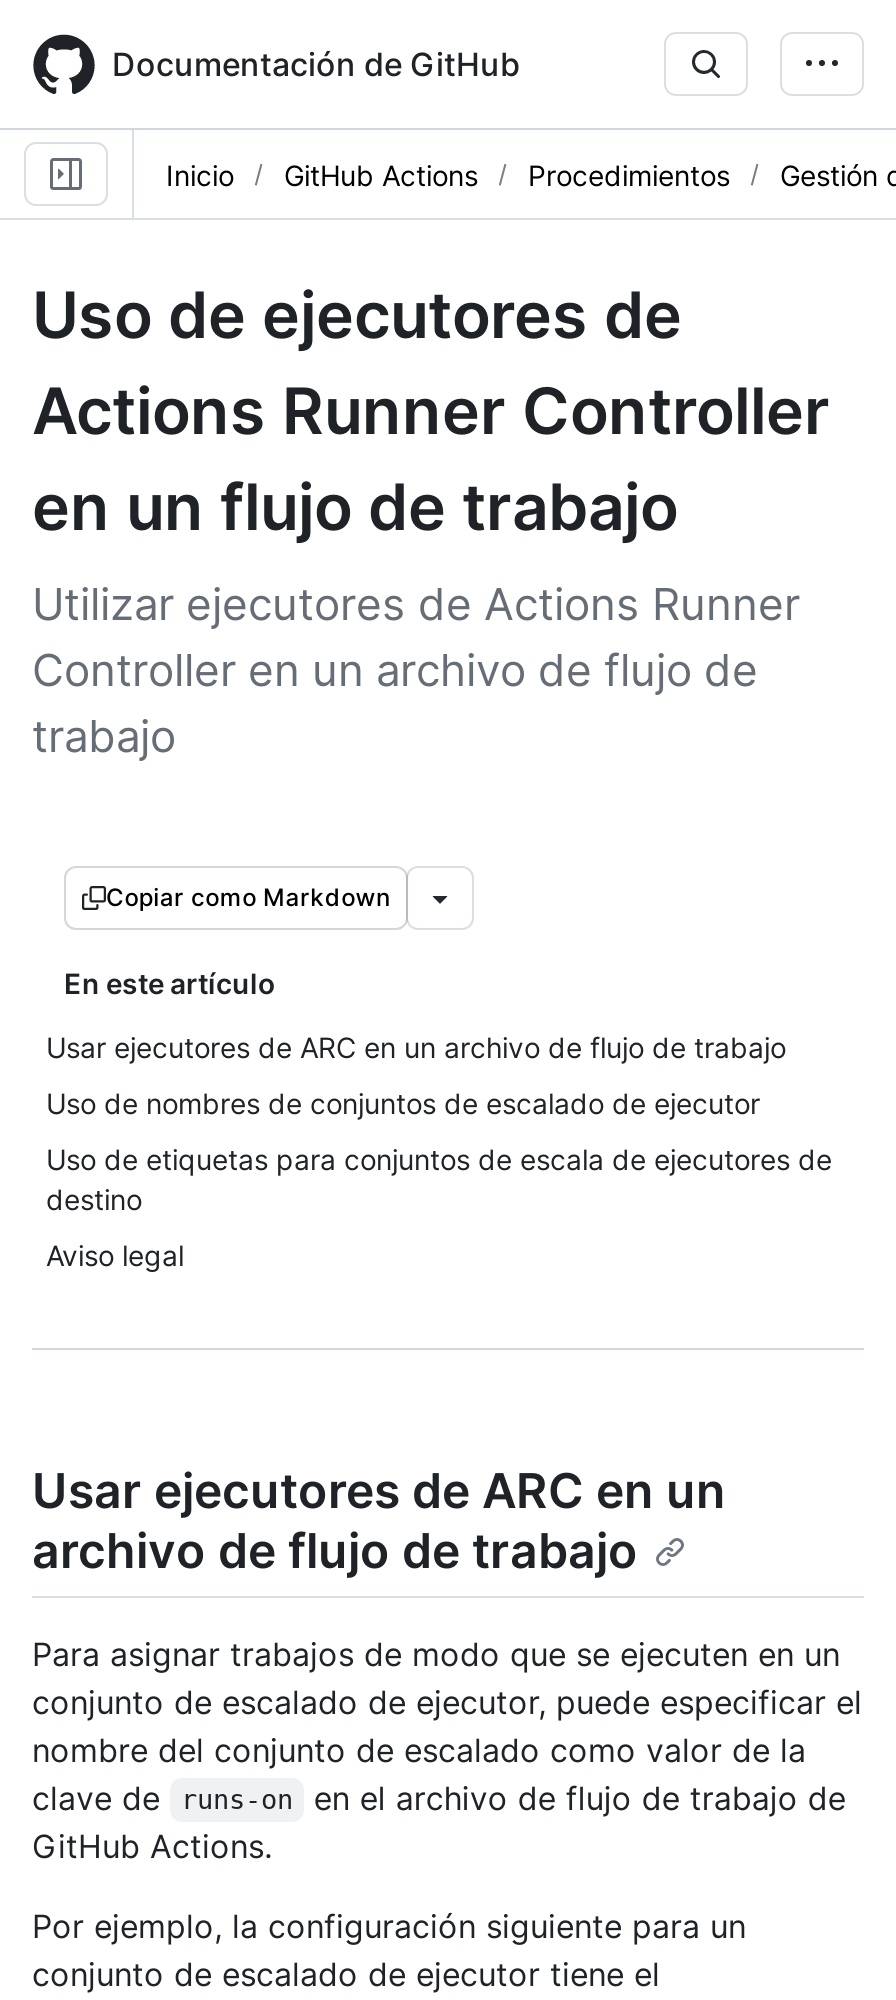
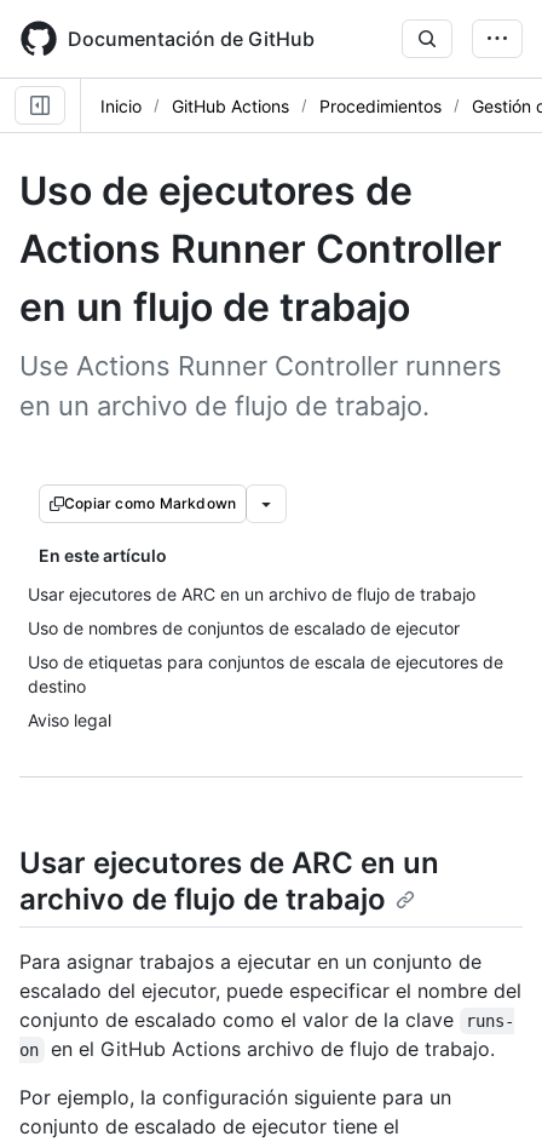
[32,578,800,762] Utilizar ejecutores de Actions Runner | Controller en un archivo de flujo de | trabajo -> [19,350,502,421] Use Actions Runner Controller runners | en un archivo de flujo de trabajo.
[32,1634,862,1866] Para asignar trabajos de modo que se ejecuten en un | conjunto de escalado de ejecutor, puede especificar el | nombre del conjunto de escalado como valor de la | clave de runs-on en el archivo de flujo de trabajo de | GitHub Actions. -> [19,950,521,1061] Para asignar trabajos a ejecutar en un conjunto de | escalado del ejecutor, puede especificar el nombre del | conjunto de escalado como el valor de la clave runs- | on en el GitHub Actions archivo de flujo de trabajo.

